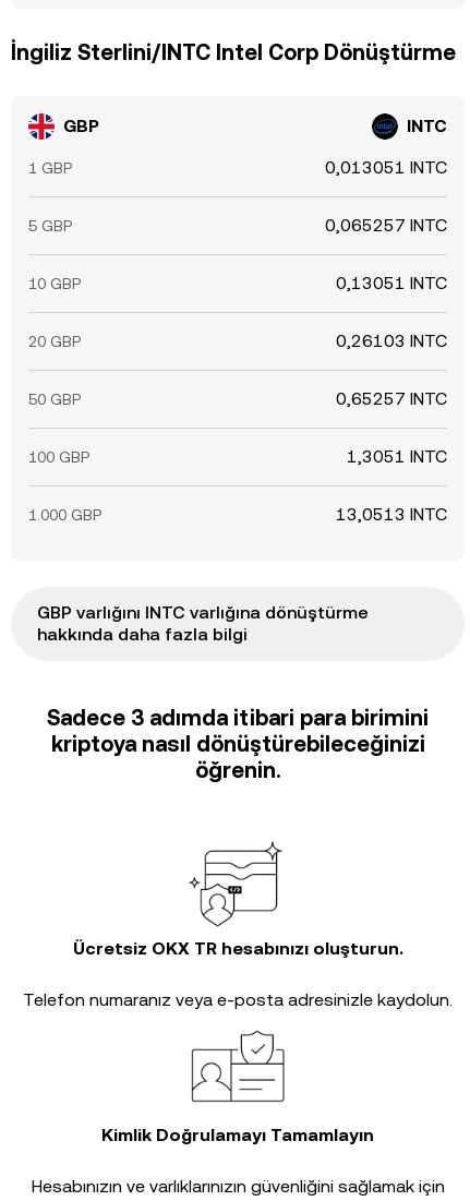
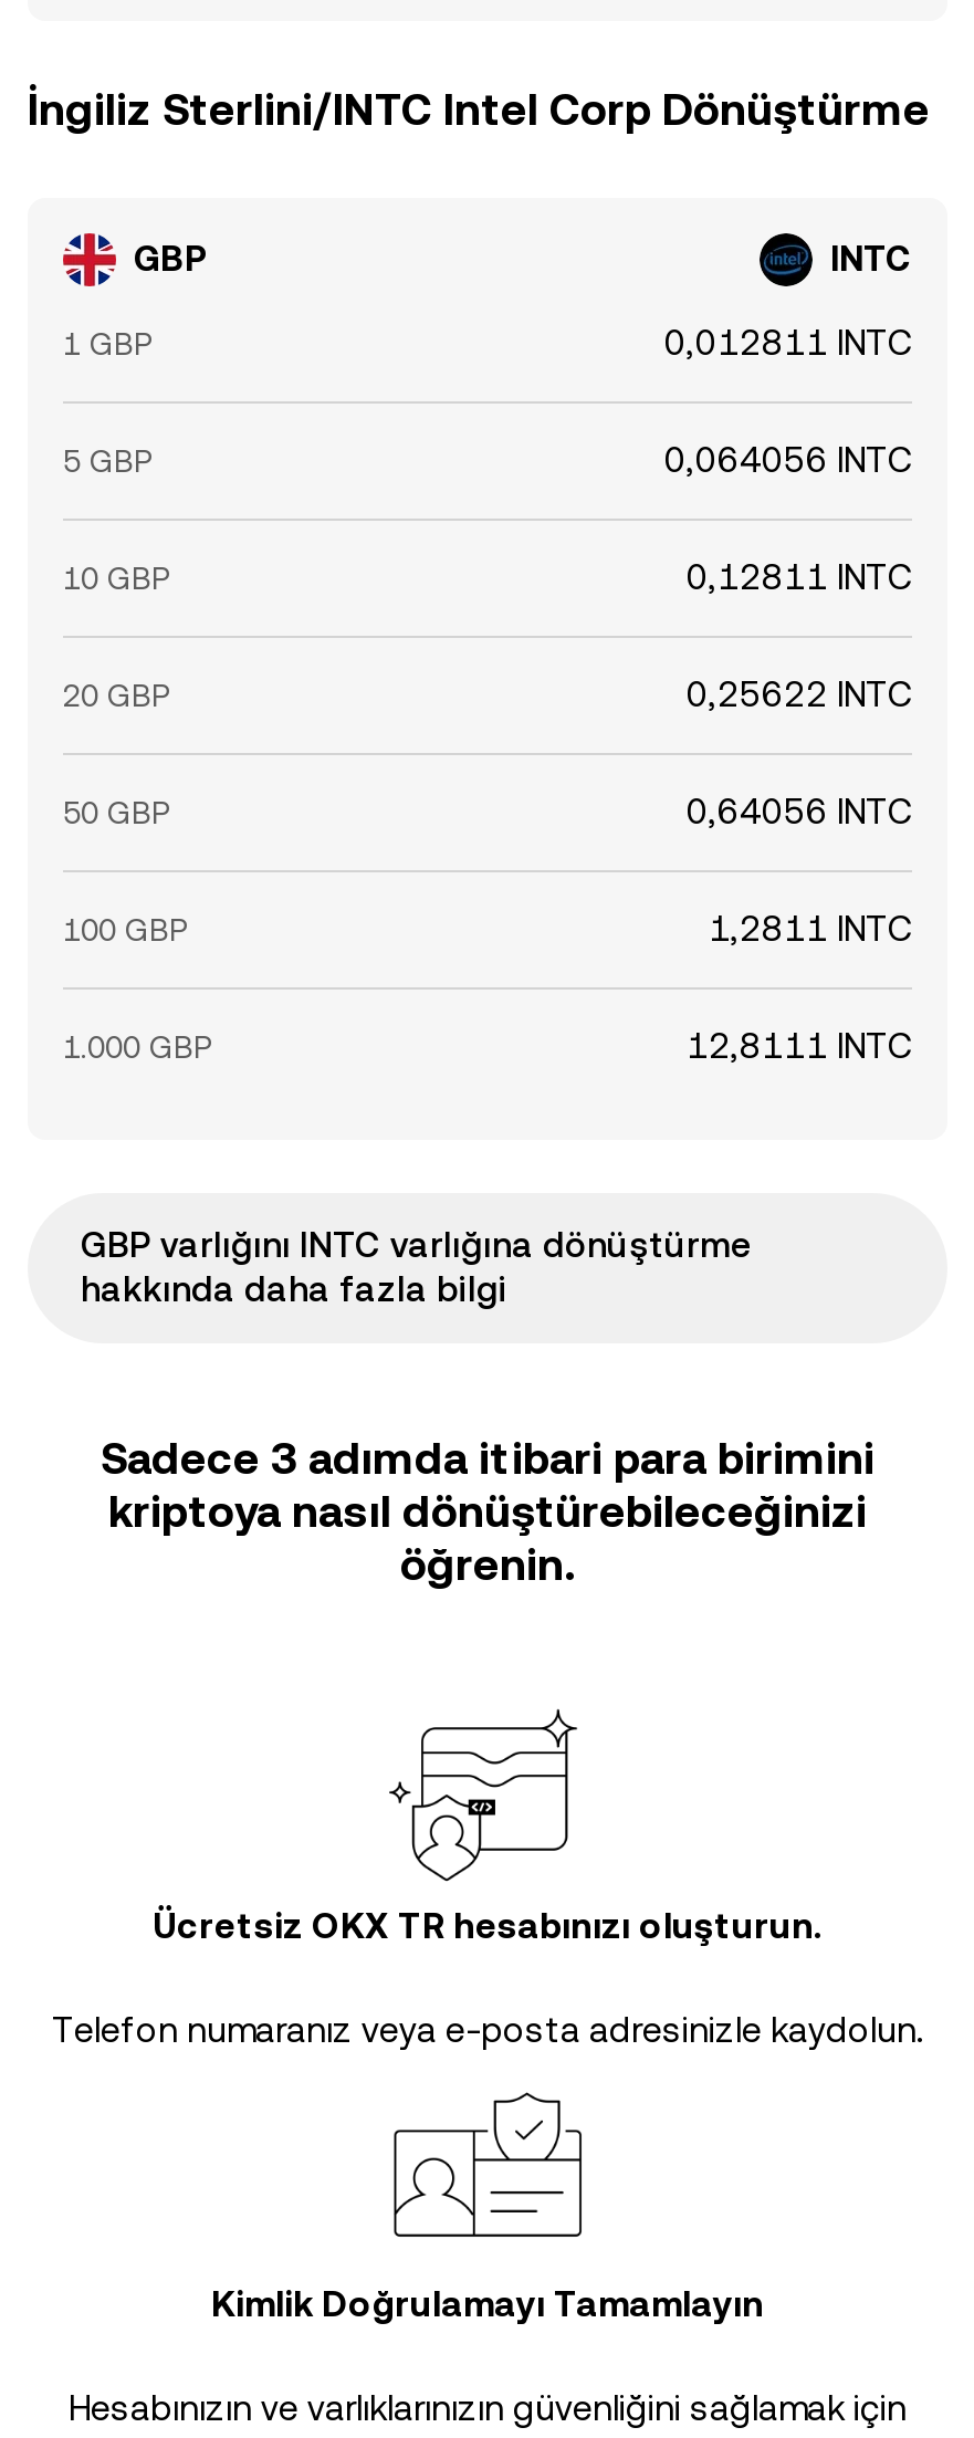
[325,157,447,178] 0,013051 INTC -> [664,322,912,364] 0,012811 INTC
[325,215,447,236] 0,065257 INTC -> [664,439,912,481] 0,064056 INTC
[336,273,447,293] 0,13051 INTC -> [687,556,912,598] 0,12811 INTC
[336,331,447,351] 0,26103 INTC -> [687,673,912,715] 0,25622 INTC
[336,388,447,409] 0,65257 INTC -> [687,791,912,833] 0,64056 INTC
[347,446,447,467] 1,3051 INTC -> [709,908,912,950] 1,2811 INTC
[336,504,447,525] 13,0513 INTC -> [687,1025,912,1067] 12,8111 INTC

